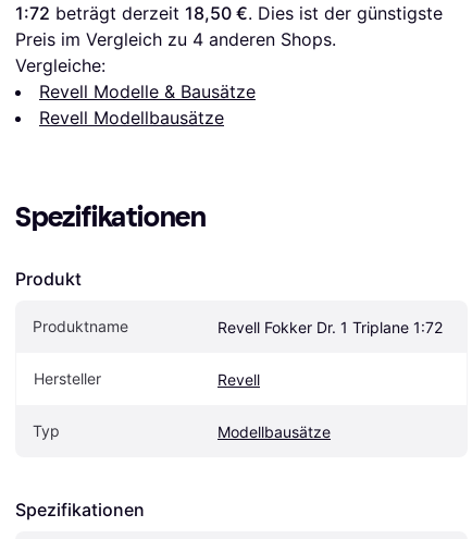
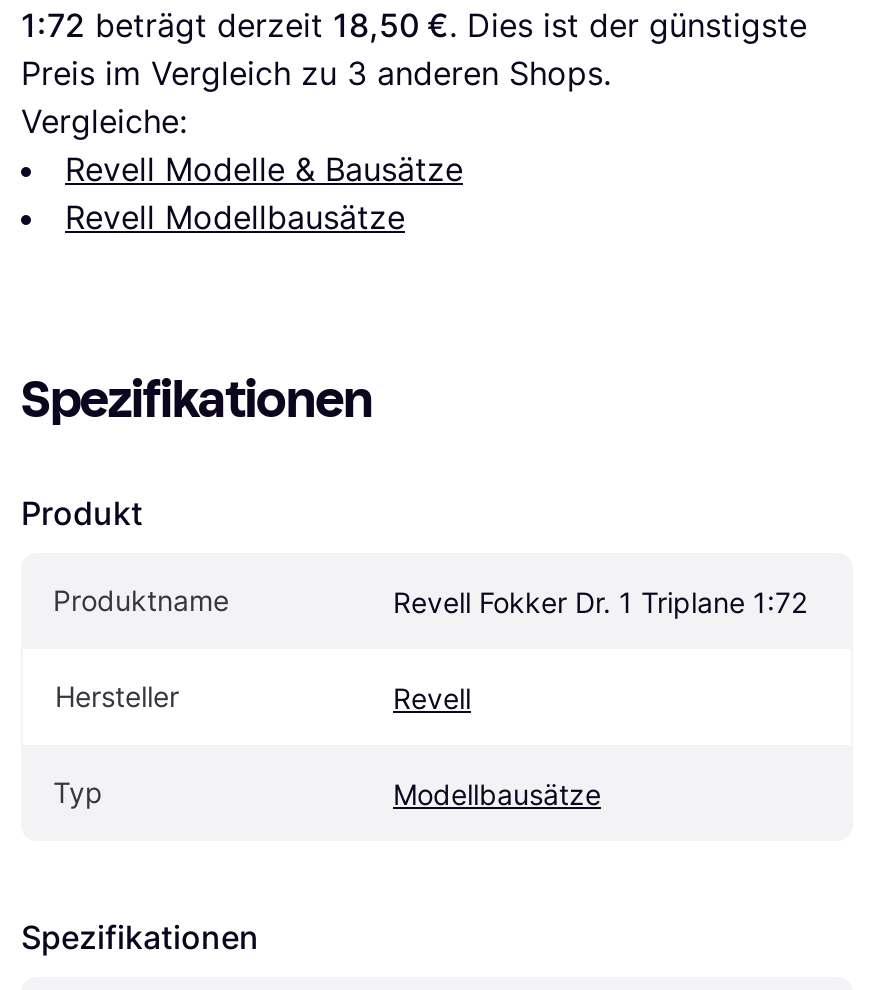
[15,28,336,50] Preis im Vergleich zu 4 anderen Shops. -> [21,52,611,92] Preis im Vergleich zu 3 anderen Shops.

